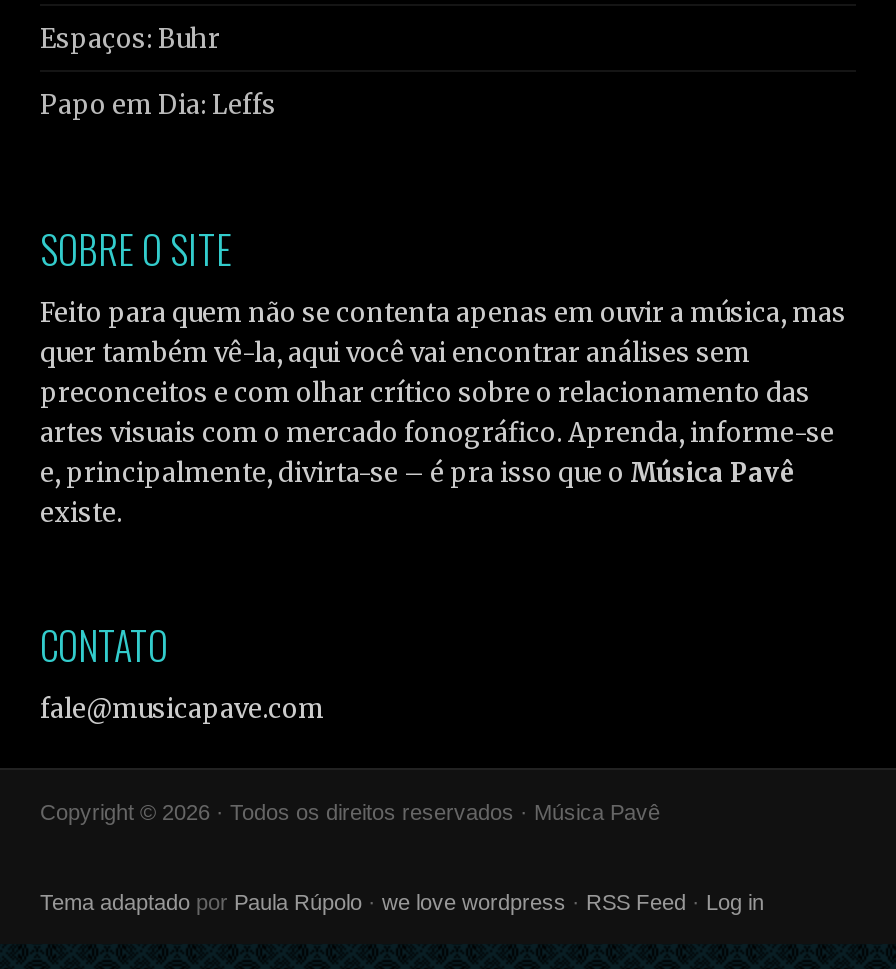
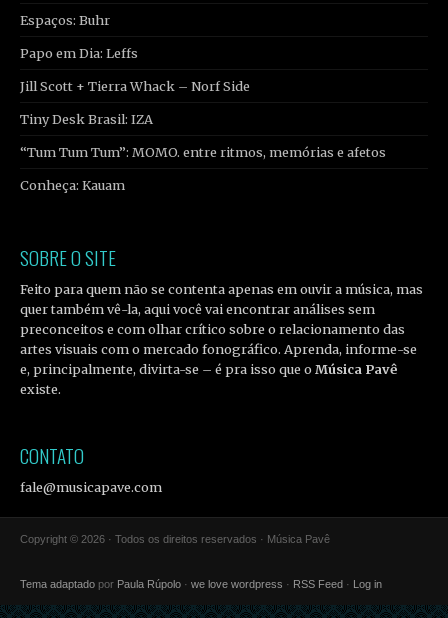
none -> [20,78,389,193] Jill Scott + Tierra Whack – Norf Side | Tiny Desk Brasil: IZA | “Tum Tum Tum”: MOMO. entre ritmos, memórias e afetos | Conheça: Kauam

